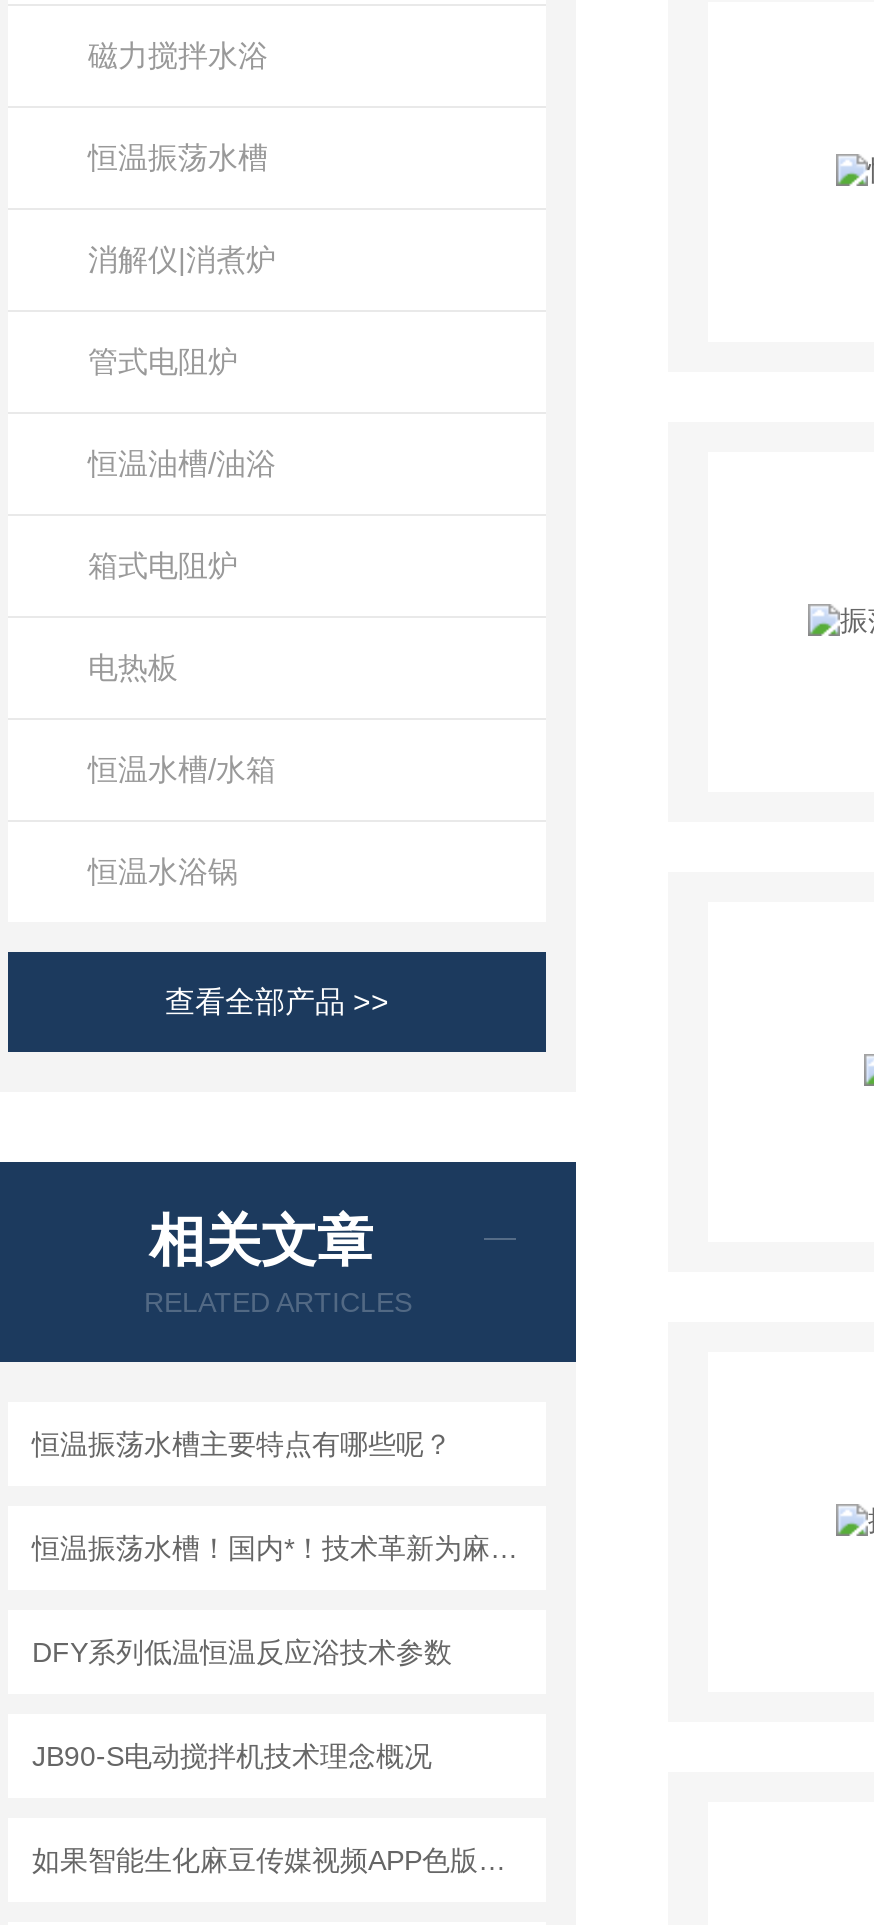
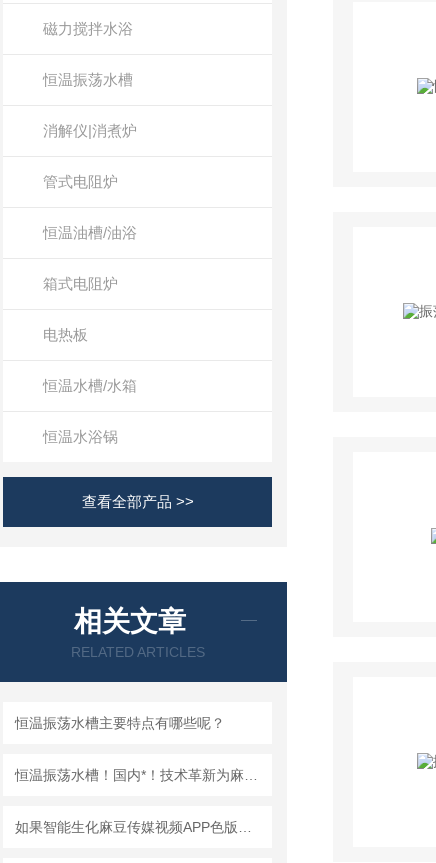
[32,1636,452,1772] DFY系列低温恒温反应浴技术参数 | JB90-S电动搅拌机技术理念概况 -> none

